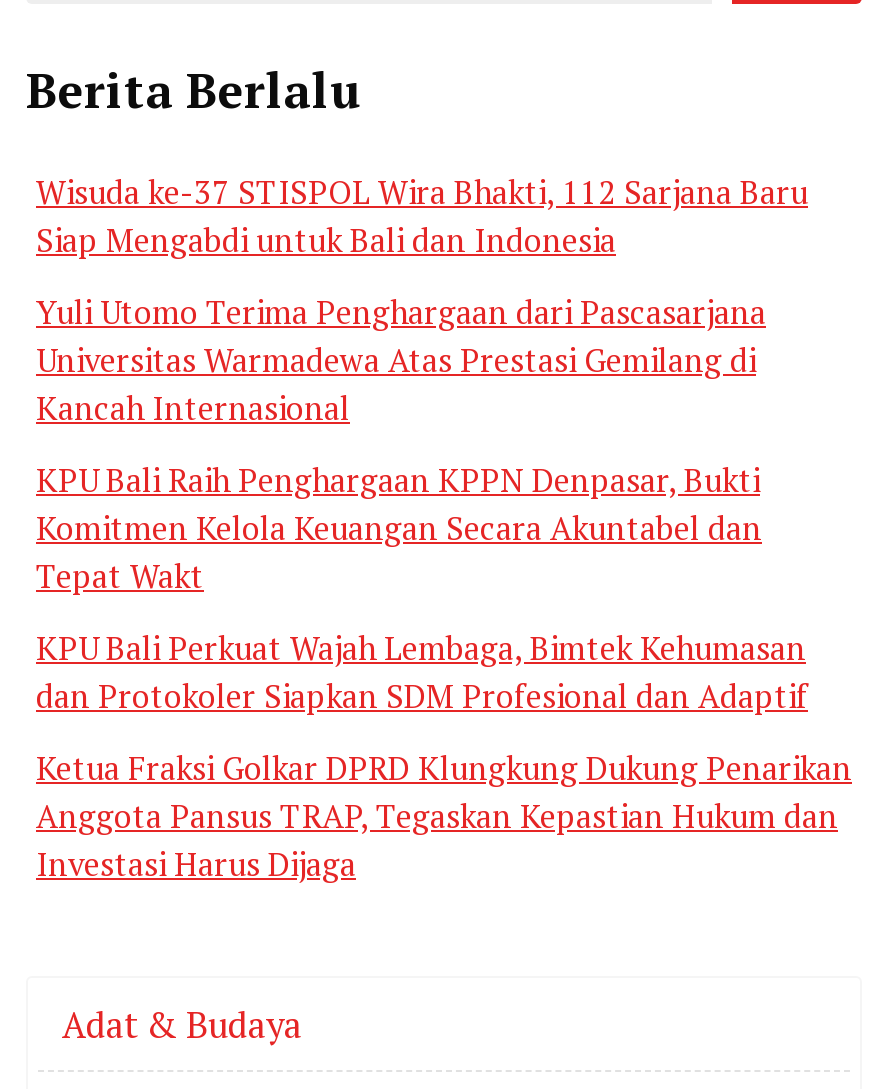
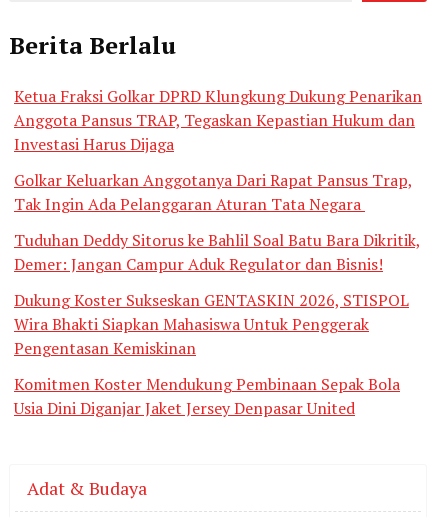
[36,169,808,717] Wisuda ke-37 STISPOL Wira Bhakti, 112 Sarjana Baru | Siap Mengabdi untuk Bali dan Indonesia | Yuli Utomo Terima Penghargaan dari Pascasarjana | Universitas Warmadewa Atas Prestasi Gemilang di | Kancah Internasional | KPU Bali Raih Penghargaan KPPN Denpasar, Bukti | Komitmen Kelola Keuangan Secara Akuntabel dan | Tepat Wakt | KPU Bali Perkuat Wajah Lembaga, Bimtek Kehumasan | dan Protokoler Siapkan SDM Profesional dan Adaptif -> none
moved [36,745,852,885] -> [14,84,422,154]: Ketua Fraksi Golkar DPRD Klungkung Dukung Penarikan | Anggota Pansus TRAP, Tegaskan Kepastian Hukum dan | Investasi Harus Dijaga
none -> [14,168,421,418] Golkar Keluarkan Anggotanya Dari Rapat Pansus Trap, | Tak Ingin Ada Pelanggaran Aturan Tata Negara | Tuduhan Deddy Sitorus ke Bahlil Soal Batu Bara Dikritik, | Demer: Jangan Campur Aduk Regulator dan Bisnis! | Dukung Koster Sukseskan GENTASKIN 2026, STISPOL | Wira Bhakti Siapkan Mahasiswa Untuk Penggerak | Pengentasan Kemiskinan | Komitmen Koster Mendukung Pembinaan Sepak Bola | Usia Dini Diganjar Jaket Jersey Denpasar United

